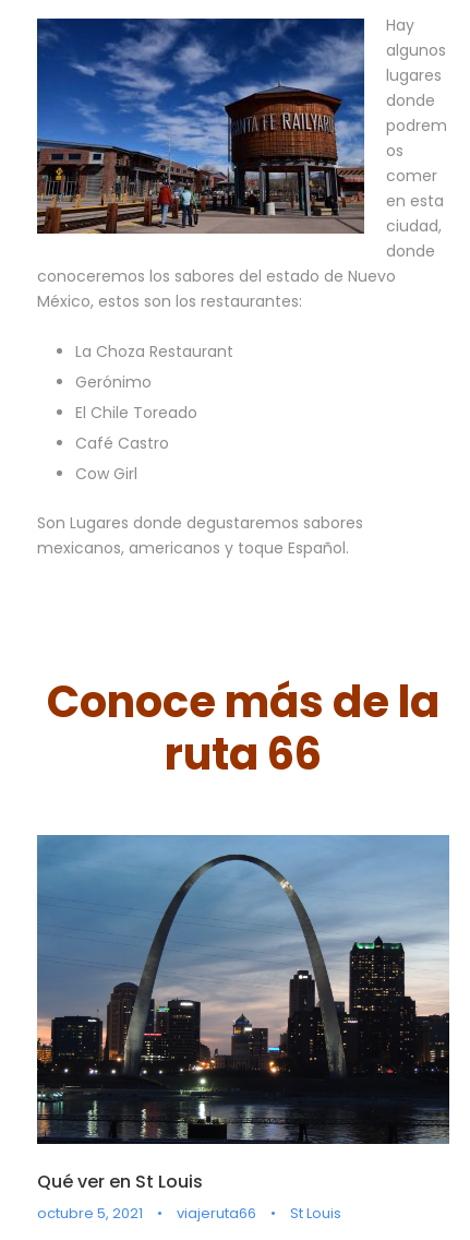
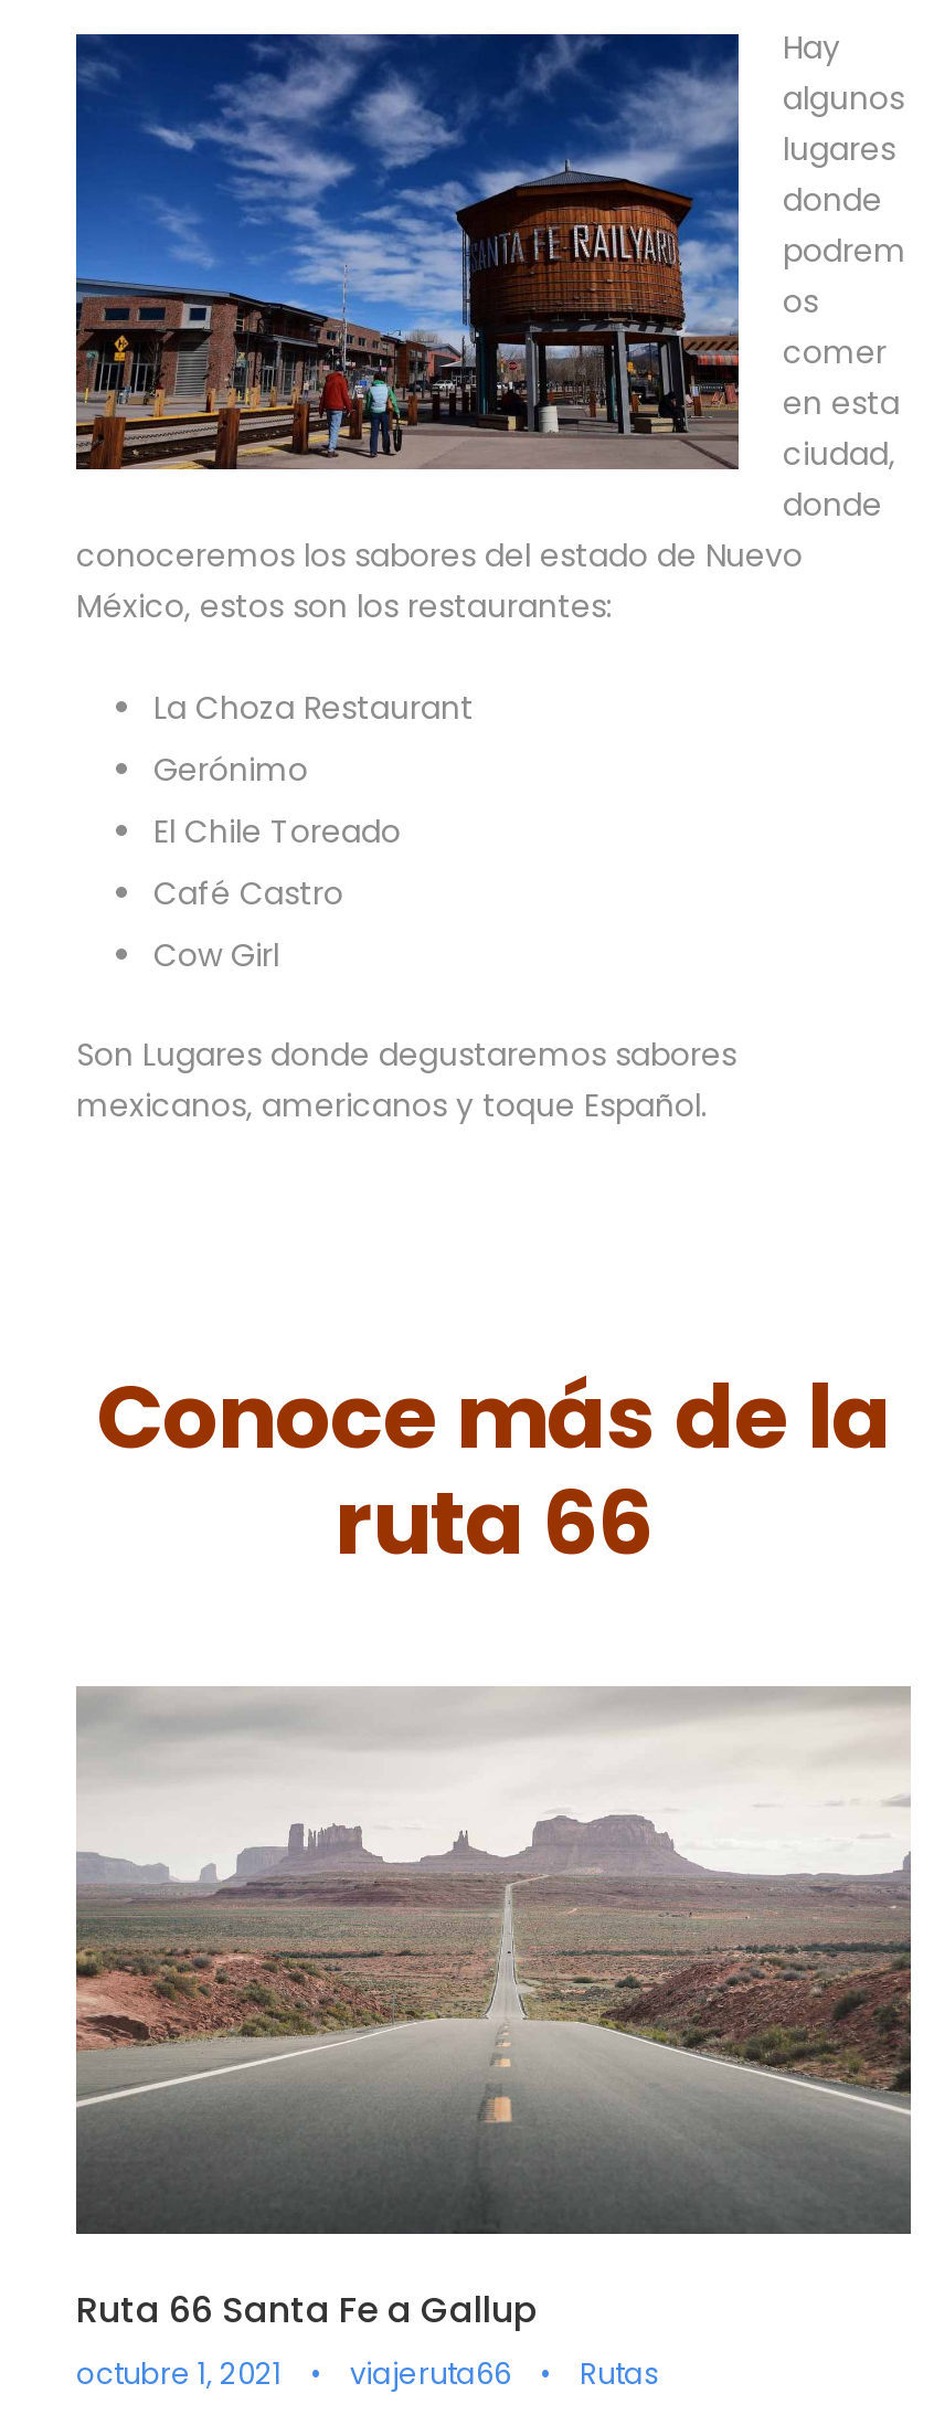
[36,835,449,1224] [image] | Qué ver en St Louis | octubre 5, 2021 -> [76,1686,913,2394] [image] | Ruta 66 Santa Fe a Gallup | octubre 1, 2021
[290,1203,341,1224] St Louis -> [580,2352,659,2394] Rutas

